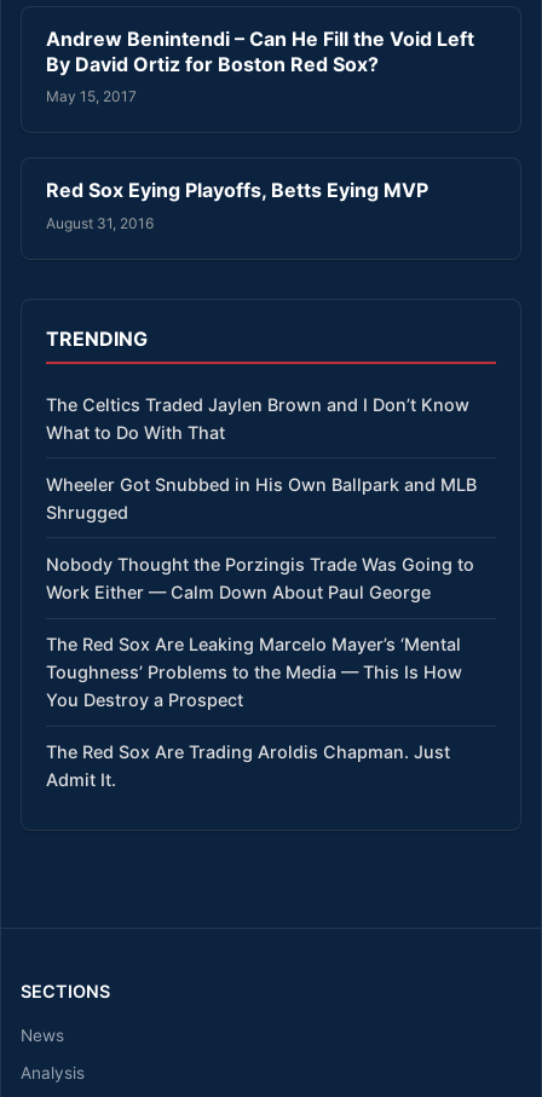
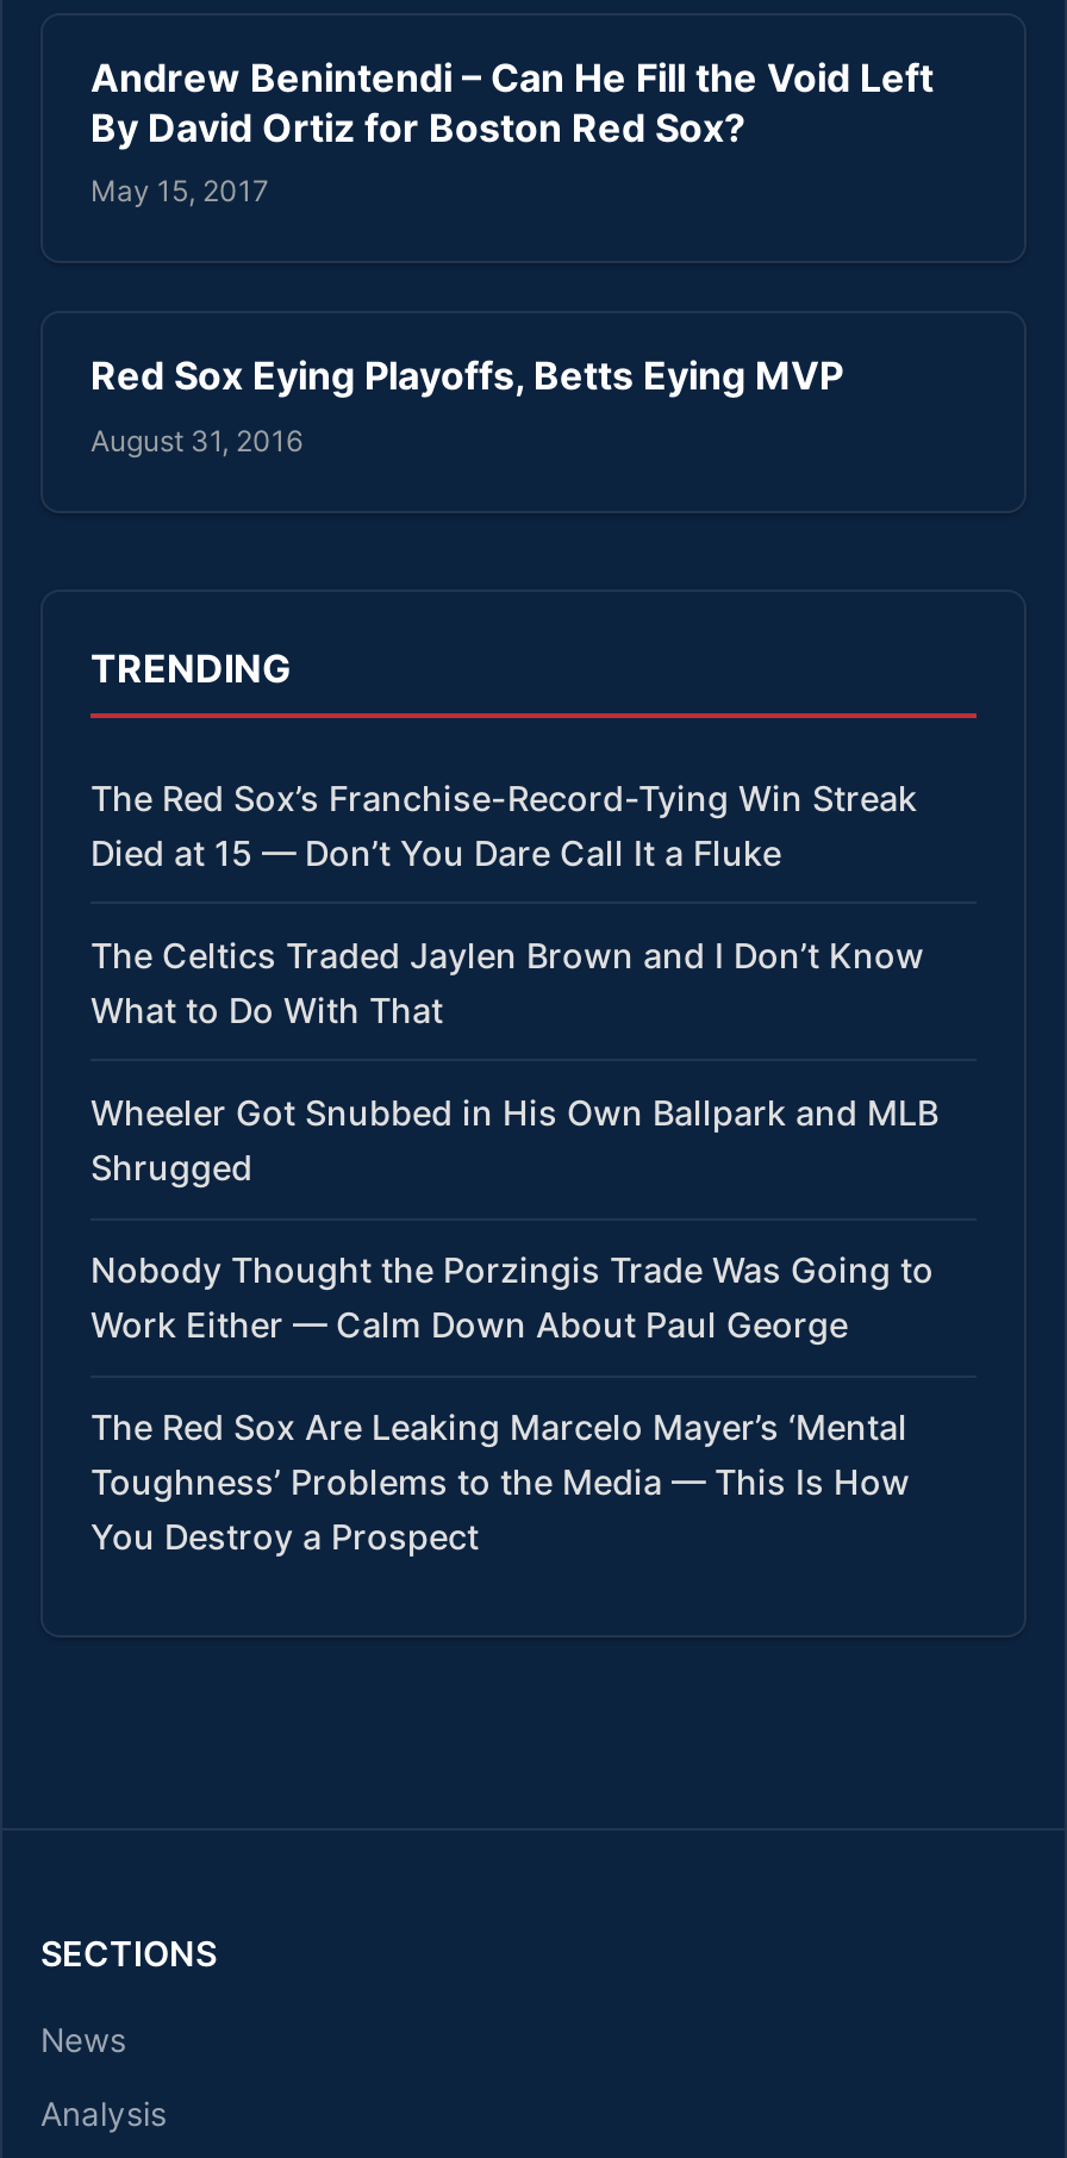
none -> [91,777,917,872] The Red Sox’s Franchise-Record-Tying Win Streak | Died at 15 — Don’t You Dare Call It a Fluke
moved [46,394,477,710] -> [91,934,938,1558]: The Celtics Traded Jaylen Brown and I Don’t Know | What to Do With That | Wheeler Got Snubbed in His Own Ballpark and MLB | ... | Toughness’ Problems to the Media — This Is How | You Destroy a Prospect
[46,742,450,790] The Red Sox Are Trading Aroldis Chapman. Just | Admit It. -> none

